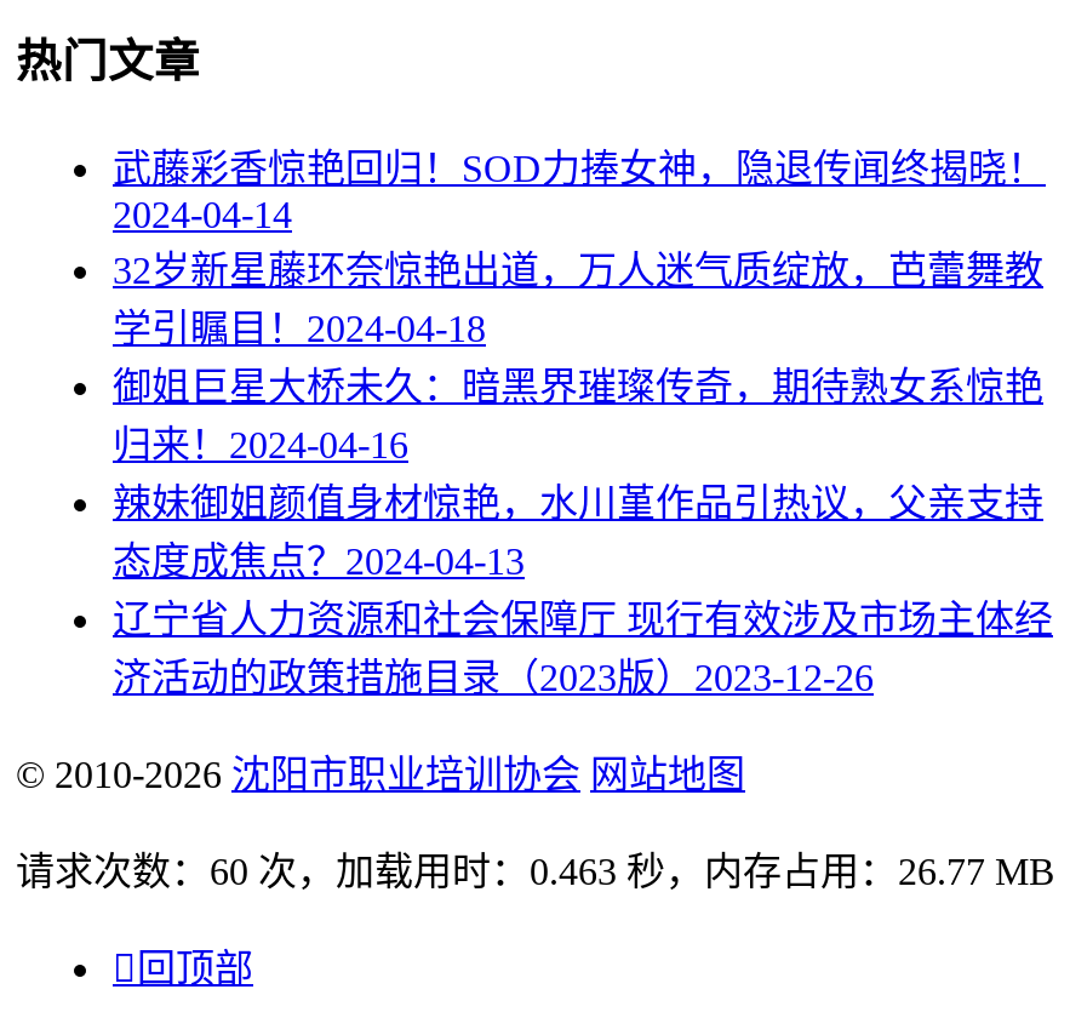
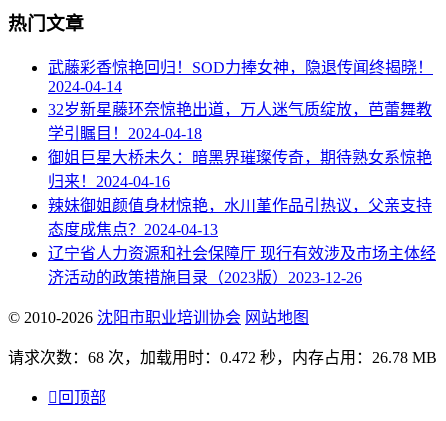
[16,851,1055,892] 请求次数：60 次，加载用时：0.463 秒，内存占用：26.77 MB -> [8,349,437,366] 请求次数：68 次，加载用时：0.472 秒，内存占用：26.78 MB

